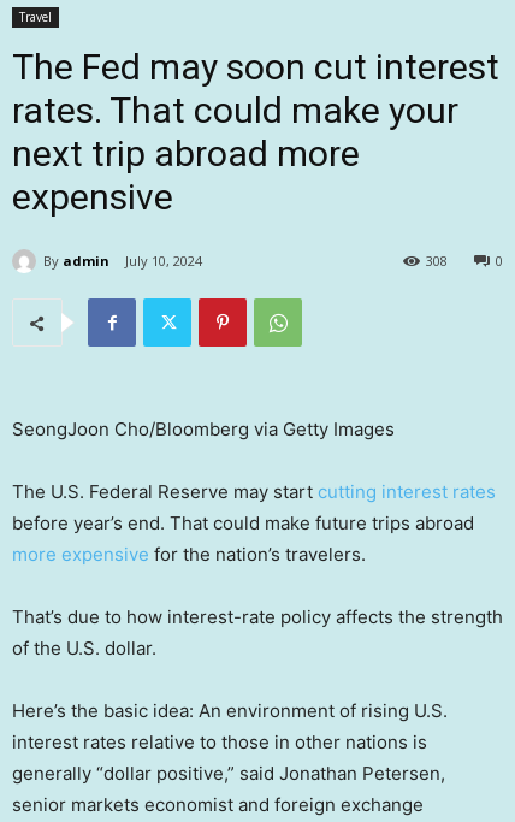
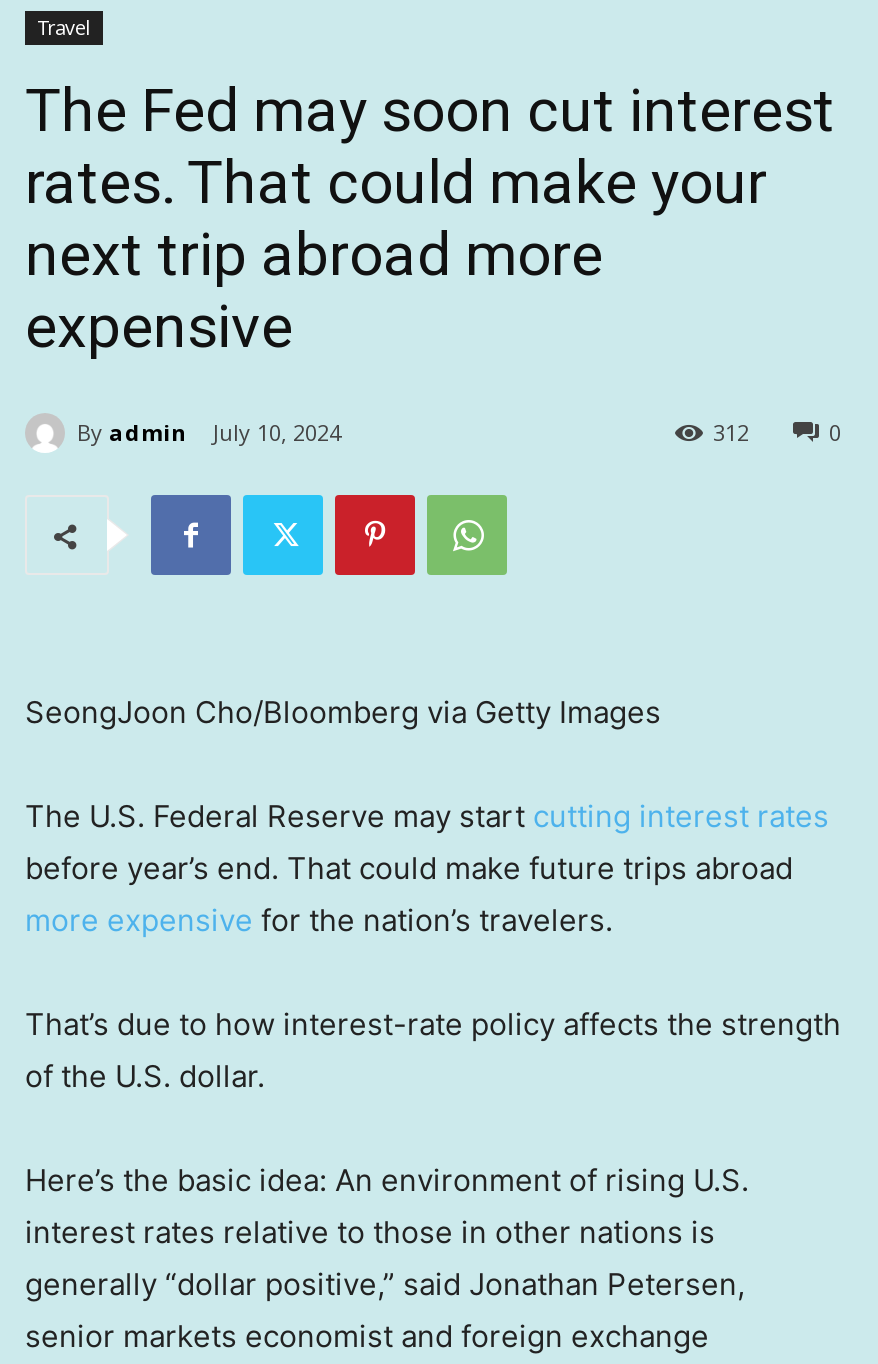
[426,252,448,270] 308 -> [713,417,749,447] 312

